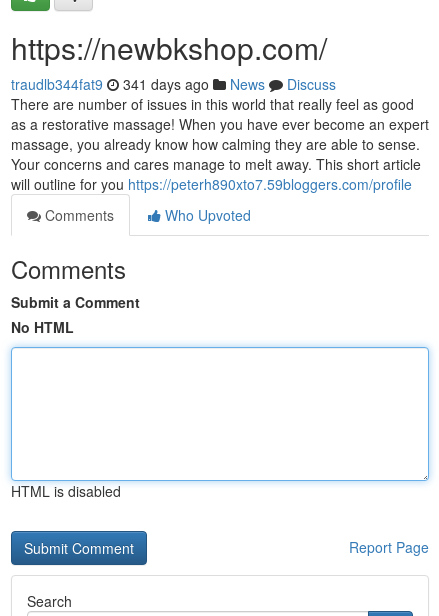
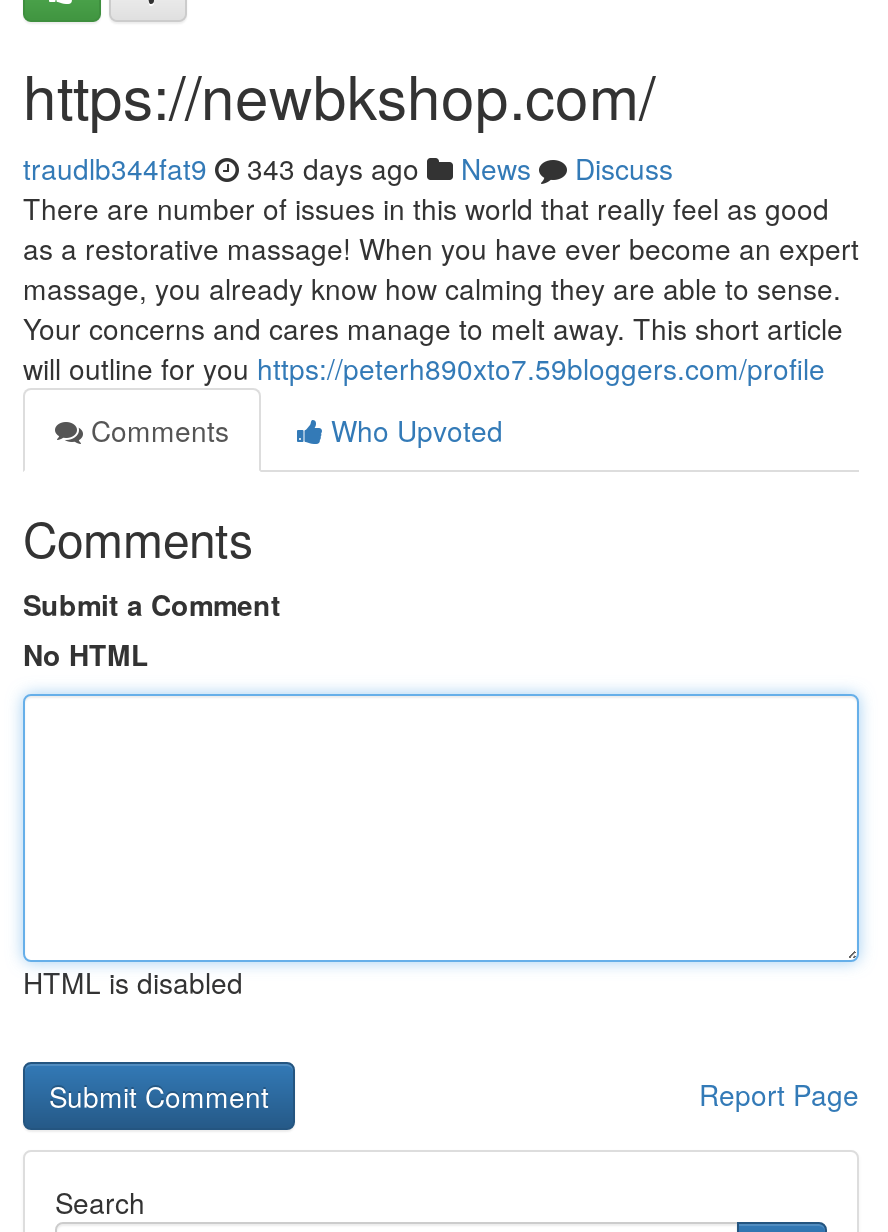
[11,74,336,94] traudlb344fat9 341 days ago News Discuss -> [23,148,673,188] traudlb344fat9 343 days ago News Discuss

